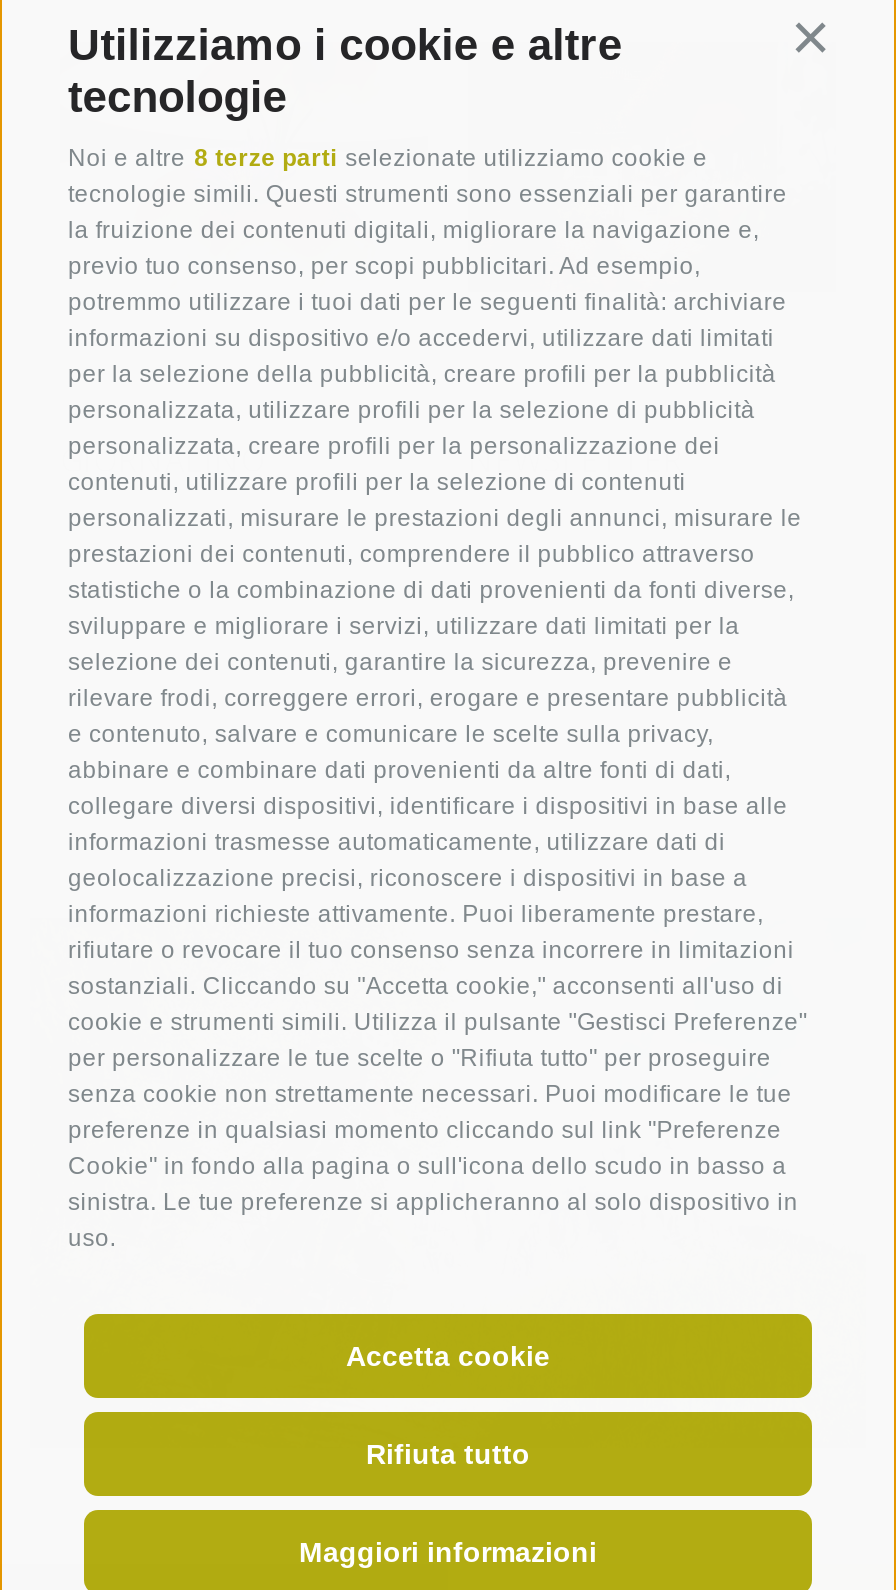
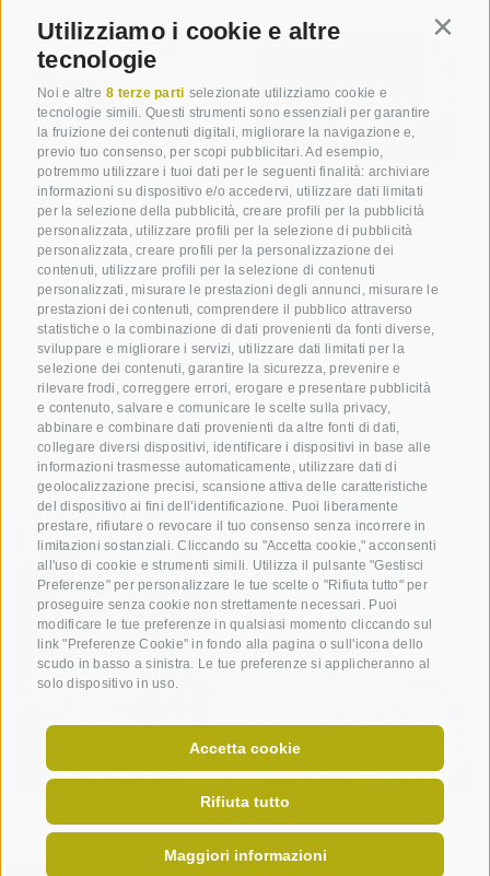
[68,864,807,1252] geolocalizzazione precisi, riconoscere i dispositivi in base a | informazioni richieste attivamente. Puoi liberamente prestare, | rifiutare o revocare il tuo consenso senza incorrere in limitazioni | sostanziali. Cliccando su "Accetta cookie," acconsenti all'uso di | cookie e strumenti simili. Utilizza il pulsante "Gestisci Preferenze" | per personalizzare le tue scelte o "Rifiuta tutto" per proseguire | senza cookie non strettamente necessari. Puoi modificare le tue | preferenze in qualsiasi momento cliccando sul link "Preferenze | Cookie" in fondo alla pagina o sull'icona dello scudo in basso a | sinistra. Le tue preferenze si applicheranno al solo dispositivo in | uso. -> [37,479,436,691] geolocalizzazione precisi, scansione attiva delle caratteristiche | del dispositivo ai fini dell’identificazione. Puoi liberamente | prestare, rifiutare o revocare il tuo consenso senza incorrere in | limitazioni sostanziali. Cliccando su "Accetta cookie," acconsenti | all'uso di cookie e strumenti simili. Utilizza il pulsante "Gestisci | Preferenze" per personalizzare le tue scelte o "Rifiuta tutto" per | proseguire senza cookie non strettamente necessari. Puoi | modificare le tue preferenze in qualsiasi momento cliccando sul | link "Preferenze Cookie" in fondo alla pagina o sull'icona dello | scudo in basso a sinistra. Le tue preferenze si applicheranno al | solo dispositivo in uso.

